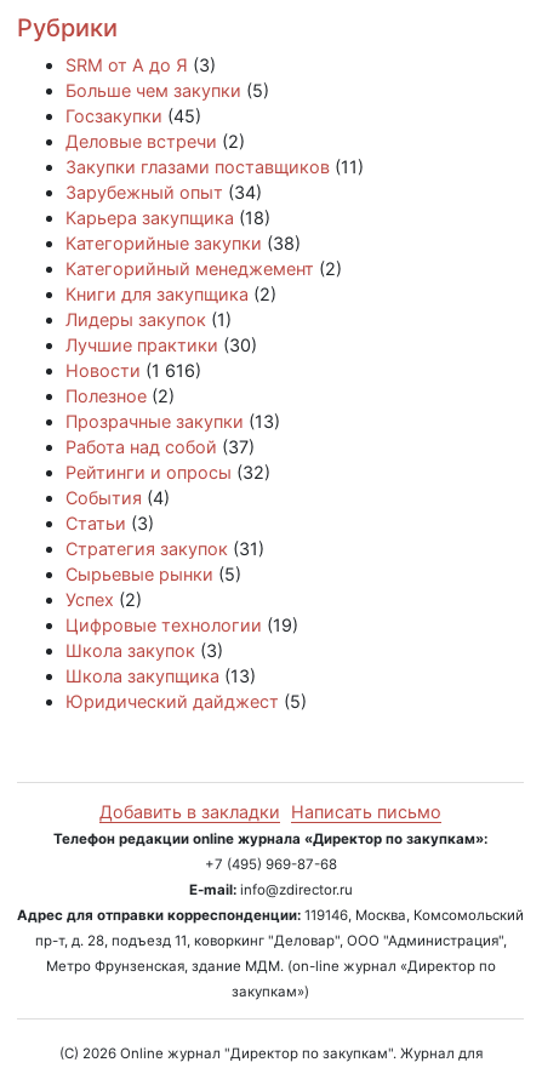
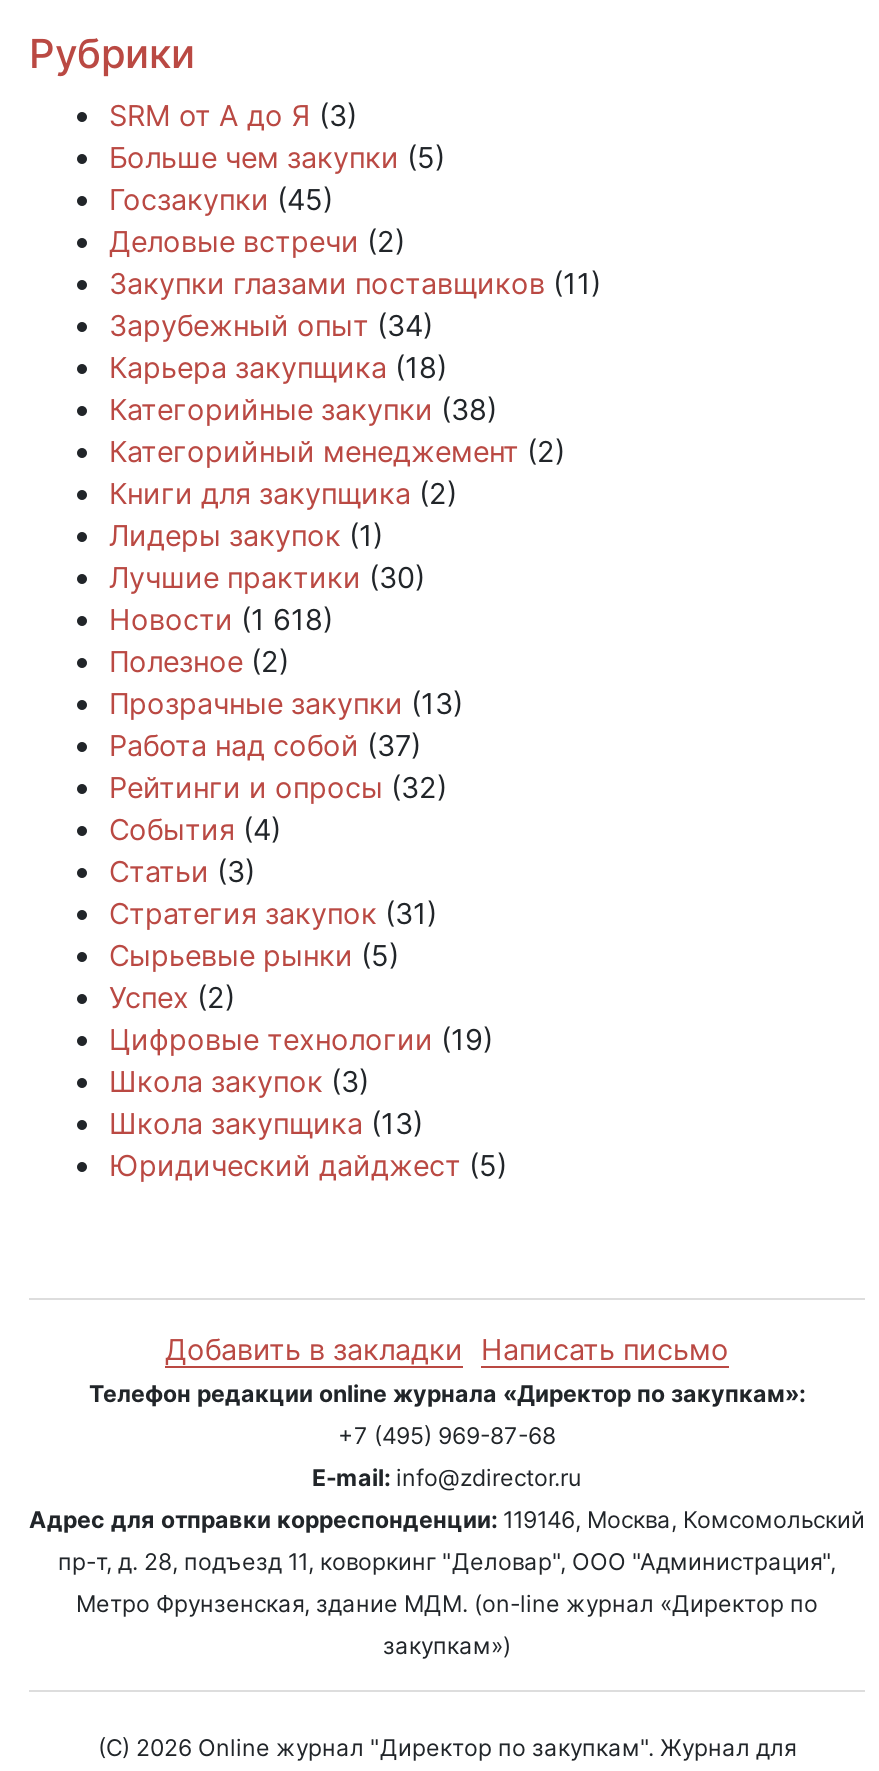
[65,360,201,380] Новости (1 616) -> [109,603,333,637] Новости (1 618)

